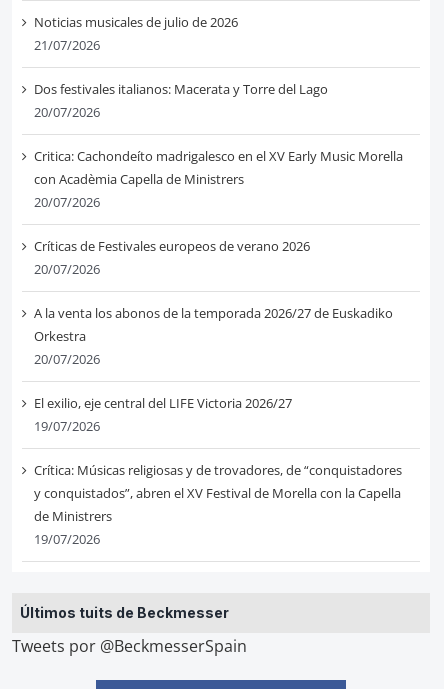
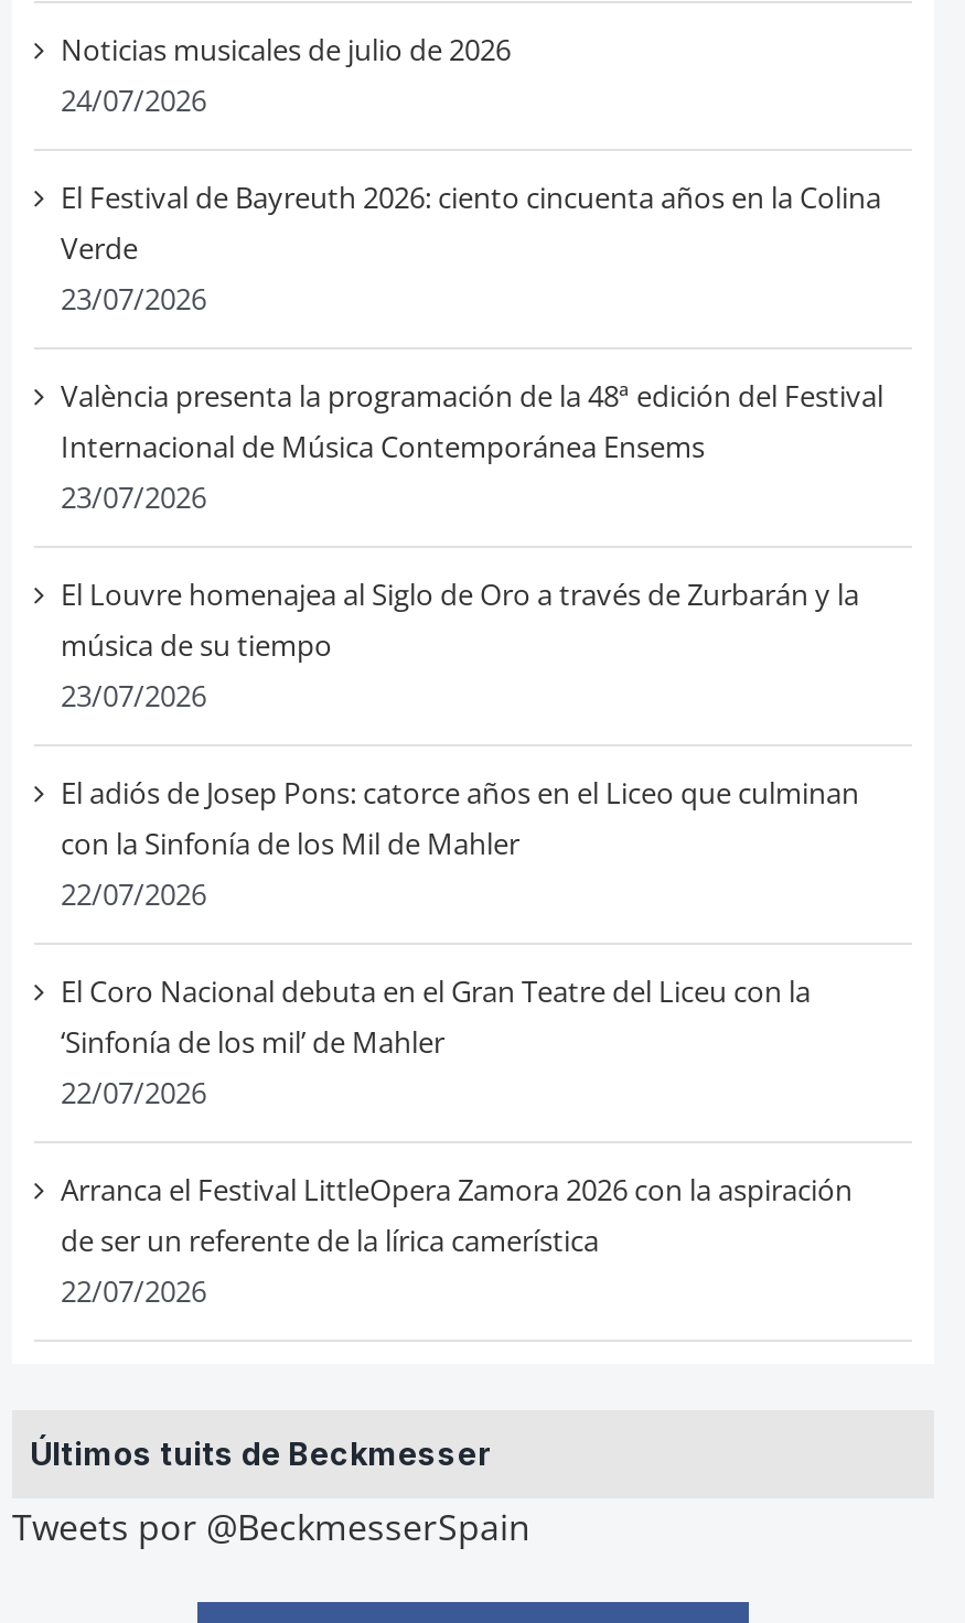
[34,36,100,54] 21/07/2026 -> [61,80,206,120] 24/07/2026
[34,80,328,121] Dos festivales italianos: Macerata y Torre del Lago | 20/07/2026 -> [61,177,881,318] El Festival de Bayreuth 2026: ciento cincuenta años en la Colina | Verde | 23/07/2026
[34,147,403,211] Critica: Cachondeíto madrigalesco en el XV Early Music Morella | con Acadèmia Capella de Ministrers | 20/07/2026 -> [61,376,883,517] València presenta la programación de la 48ª edición del Festival | Internacional de Música Contemporánea Ensems | 23/07/2026
[34,237,310,278] Críticas de Festivales europeos de verano 2026 | 20/07/2026 -> [61,574,859,715] El Louvre homenajea al Siglo de Oro a través de Zurbarán y la | música de su tiempo | 23/07/2026
[34,304,393,368] A la venta los abonos de la temporada 2026/27 de Euskadiko | Orkestra | 20/07/2026 -> [61,773,859,914] El adiós de Josep Pons: catorce años en el Liceo que culminan | con la Sinfonía de los Mil de Mahler | 22/07/2026
[34,394,292,435] El exilio, eje central del LIFE Victoria 2026/27 | 19/07/2026 -> [61,971,811,1112] El Coro Nacional debuta en el Gran Teatre del Liceu con la | ‘Sinfonía de los mil’ de Mahler | 22/07/2026
[34,461,402,548] Crítica: Músicas religiosas y de trovadores, de “conquistadores | y conquistados”, abren el XV Festival de Morella con la Capella | de Ministrers | 19/07/2026 -> [61,1170,853,1311] Arranca el Festival LittleOpera Zamora 2026 con la aspiración | de ser un referente de la lírica camerística | 22/07/2026

